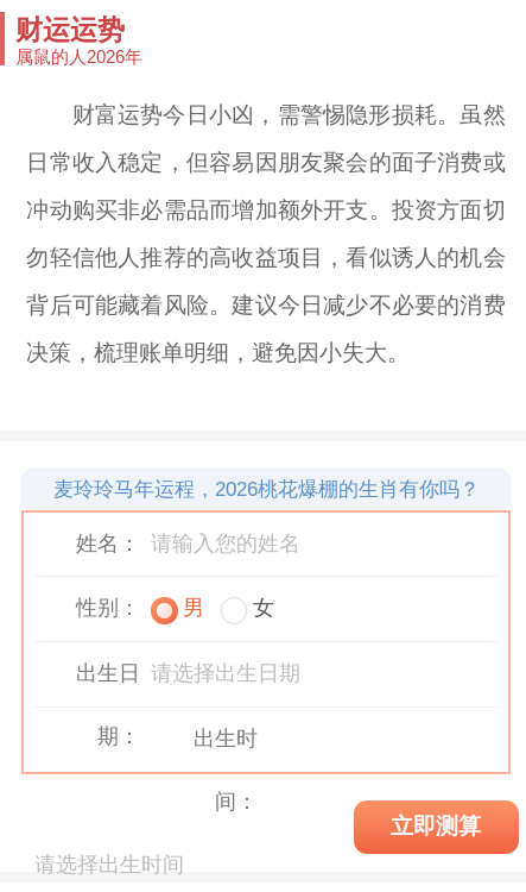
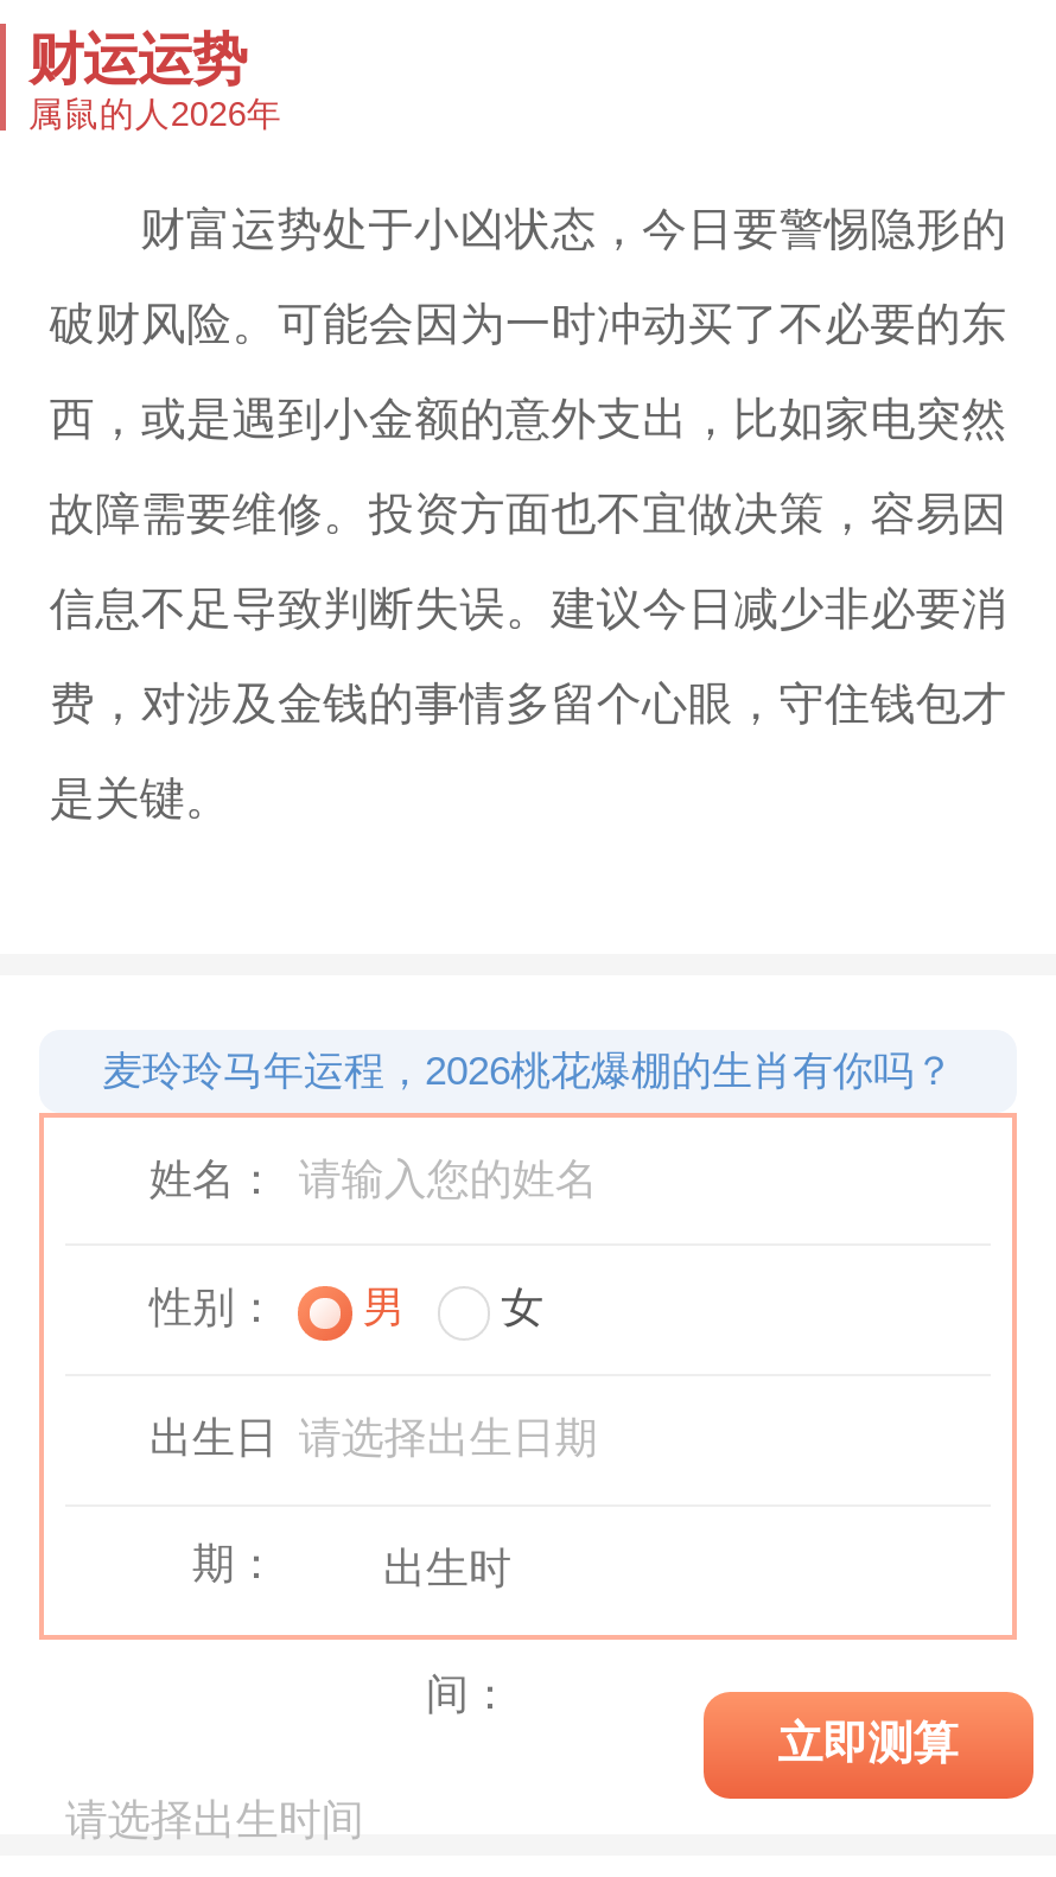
[27,103,505,366] 财富运势今日小凶，需警惕隐形损耗。虽然 | 日常收入稳定，但容易因朋友聚会的面子消费或 | 冲动购买非必需品而增加额外开支。投资方面切 | 勿轻信他人推荐的高收益项目，看似诱人的机会 | 背后可能藏着风险。建议今日减少不必要的消费 | 决策，梳理账单明细，避免因小失大。 -> [50,205,1006,825] 财富运势处于小凶状态，今日要警惕隐形的 | 破财风险。可能会因为一时冲动买了不必要的东 | 西，或是遇到小金额的意外支出，比如家电突然 | 故障需要维修。投资方面也不宜做决策，容易因 | 信息不足导致判断失误。建议今日减少非必要消 | 费，对涉及金钱的事情多留个心眼，守住钱包才 | 是关键。

